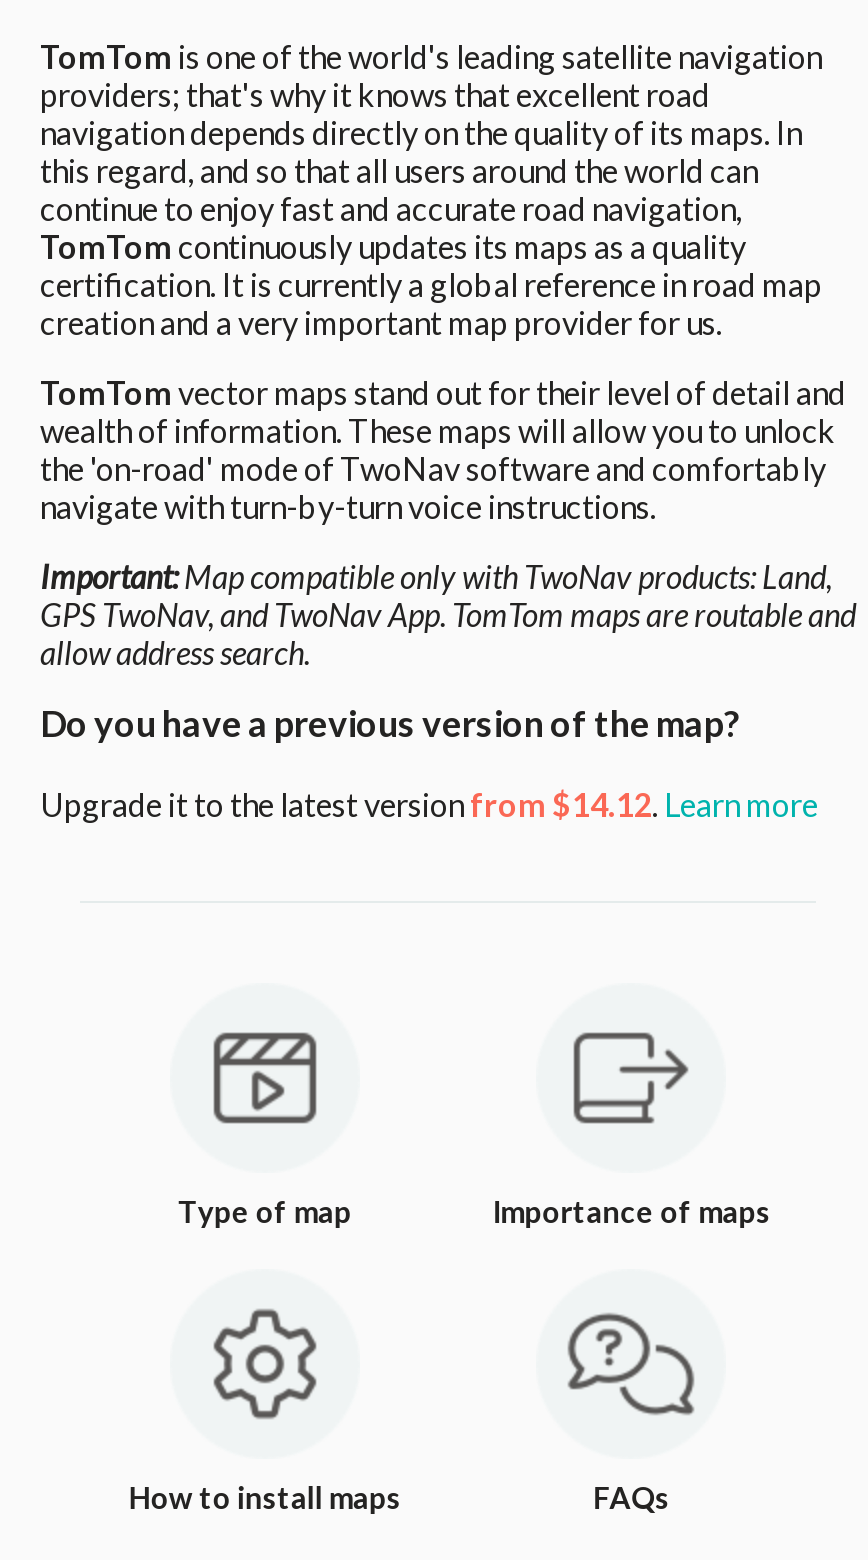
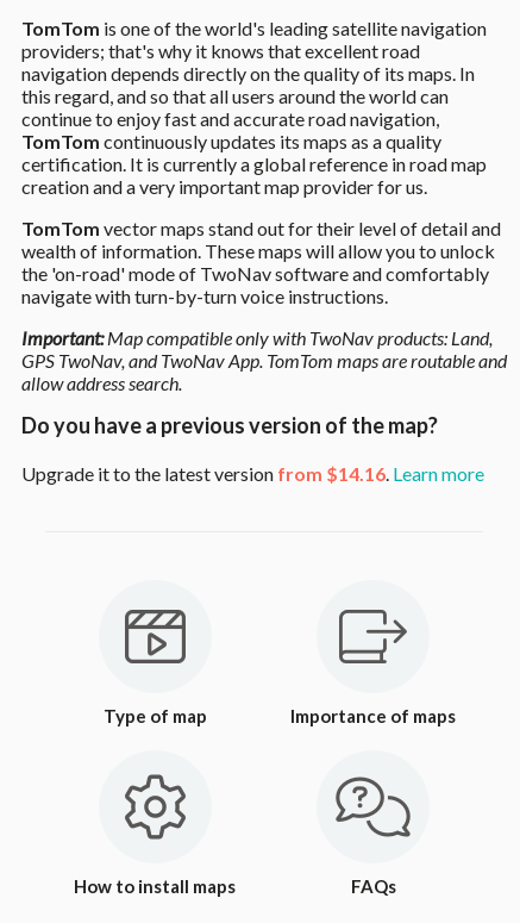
[40,785,818,823] Upgrade it to the latest version from $14.12. Learn more -> [21,462,484,485] Upgrade it to the latest version from $14.16. Learn more

